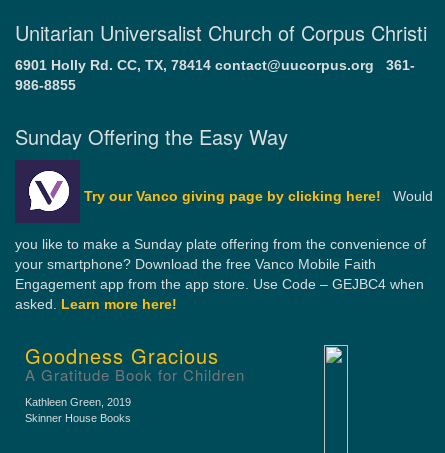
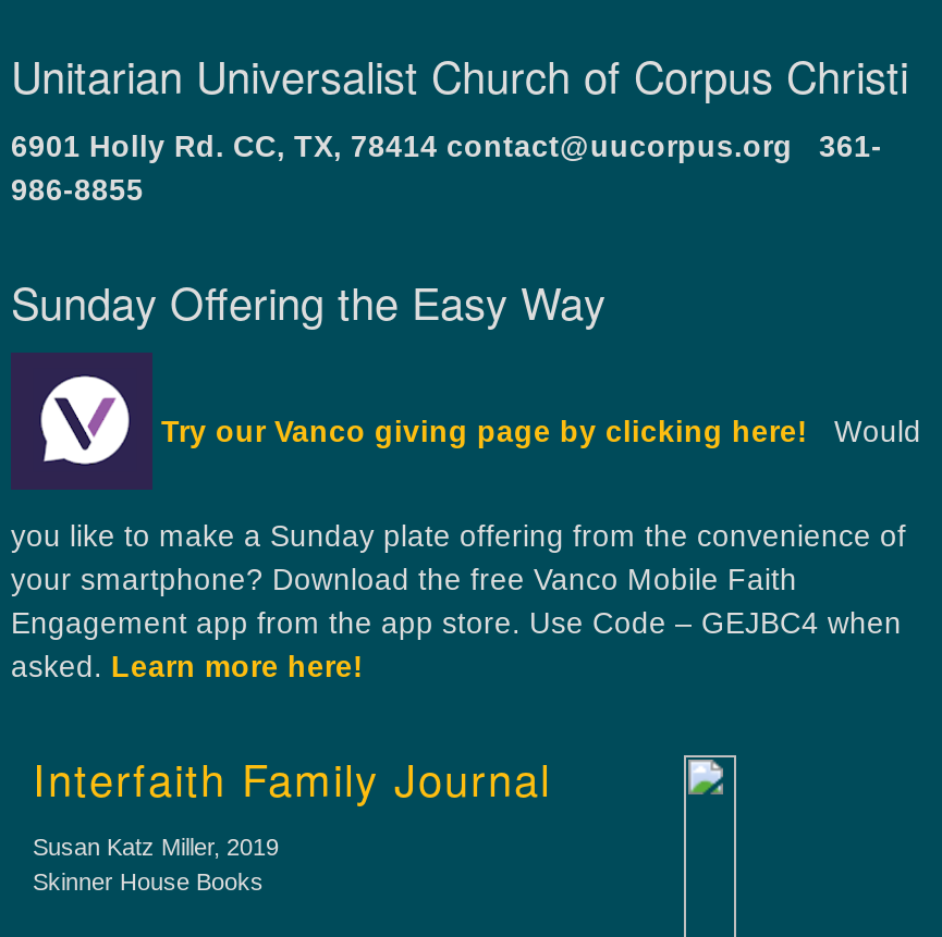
[25,341,245,408] Goodness Gracious | A Gratitude Book for Children | Kathleen Green, 2019 -> [33,748,551,861] Interfaith Family Journal | Susan Katz Miller, 2019

